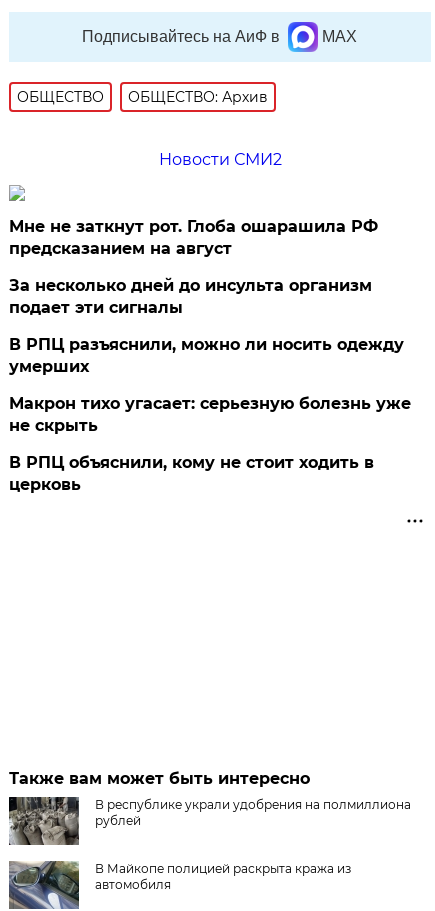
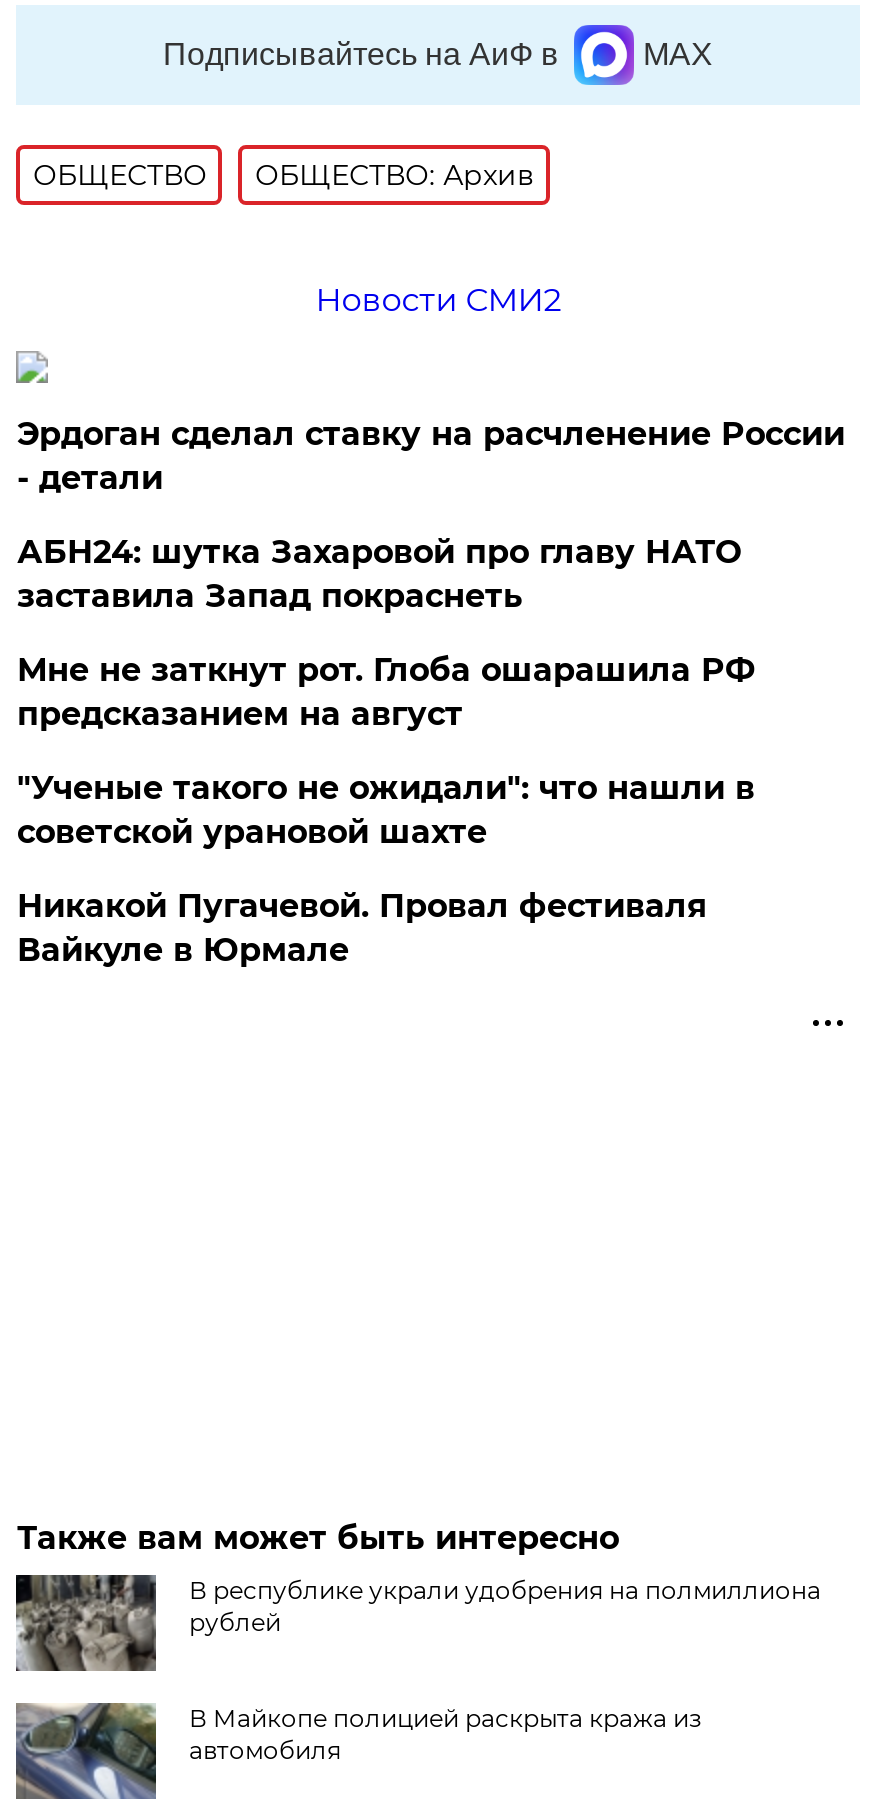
none -> [17,415,845,615] Эрдоган сделал ставку на расчленение России | - детали | АБН24: шутка Захаровой про главу НАТО | заставила Запад покраснеть
moved [9,217,378,258] -> [17,651,755,733]: Мне не заткнут рот. Глоба ошарашила РФ | предсказанием на август
[9,276,411,494] За несколько дней до инсульта организм | подает эти сигналы | В РПЦ разъяснили, можно ли носить одежду | умерших | Макрон тихо угасает: серьезную болезнь уже | не скрыть | В РПЦ объяснили, кому не стоит ходить в | церковь -> [17,769,755,969] "Ученые такого не ожидали": что нашли в | советской урановой шахте | Никакой Пугачевой. Провал фестиваля | Вайкуле в Юрмале

